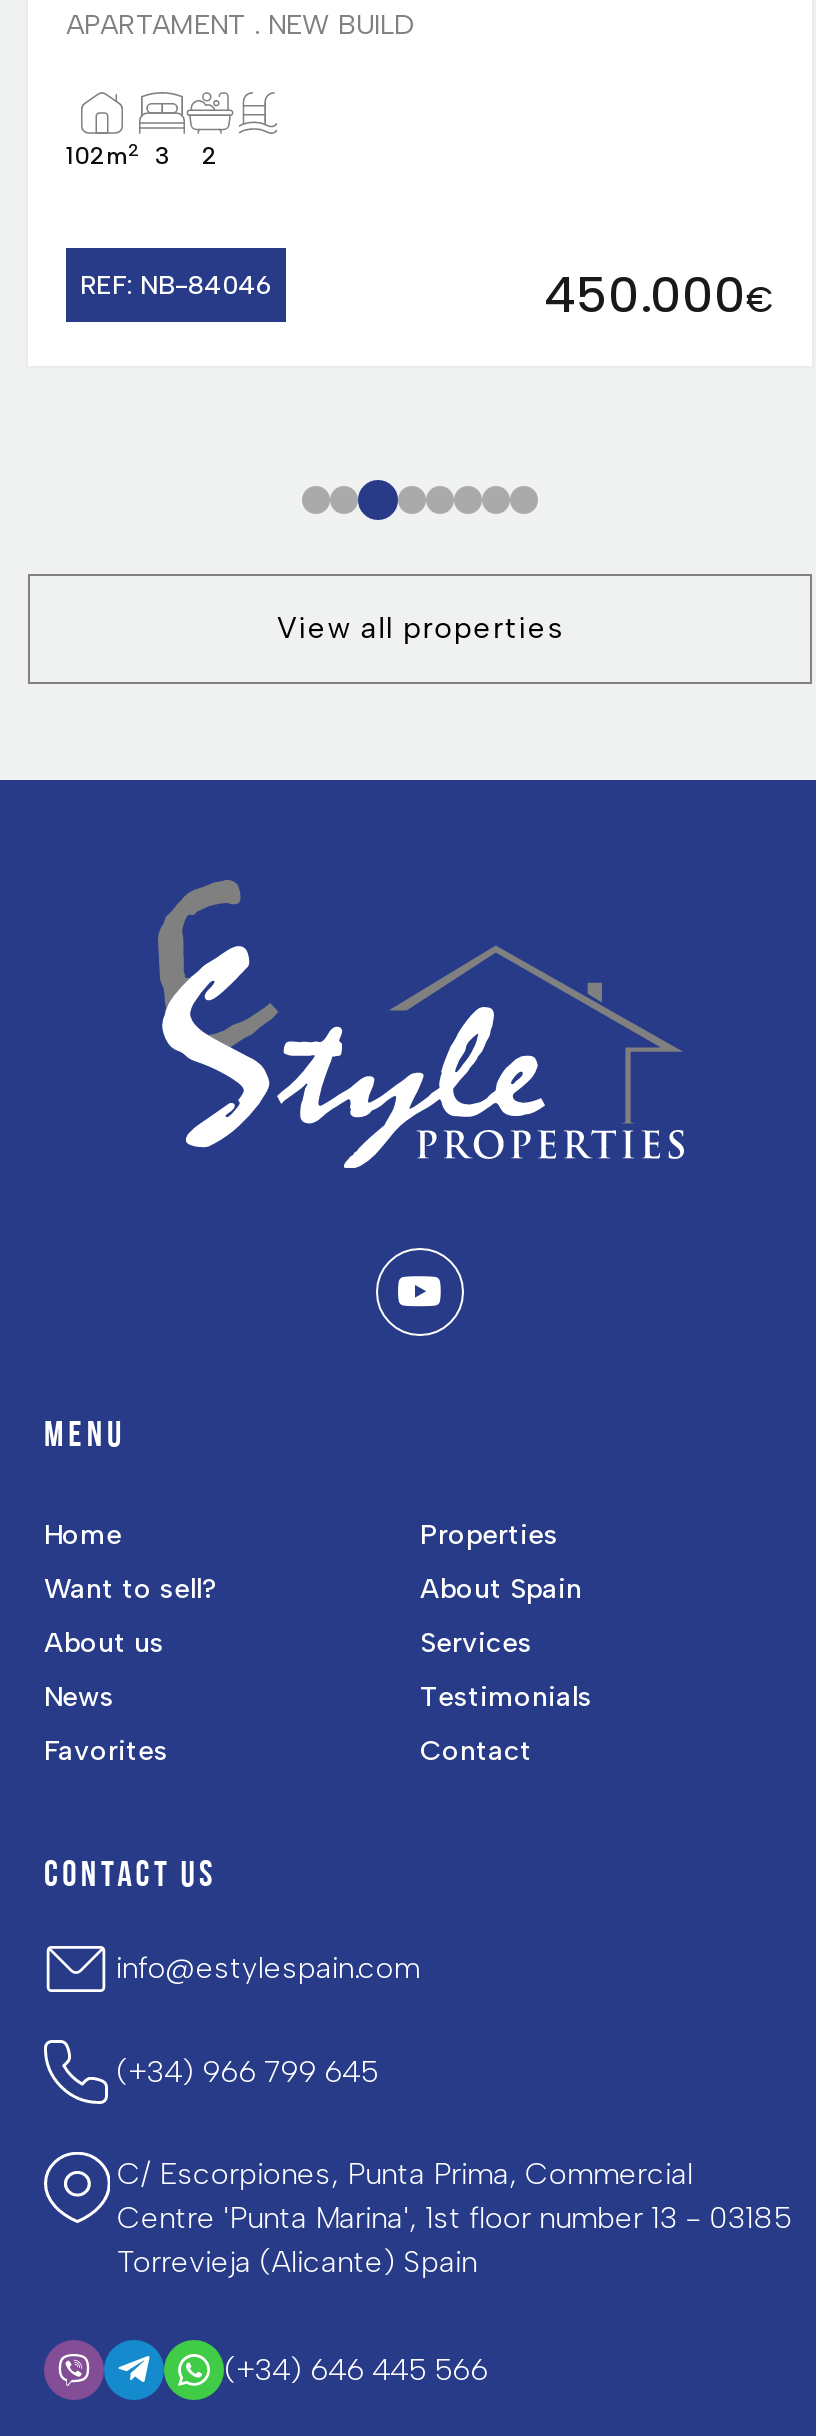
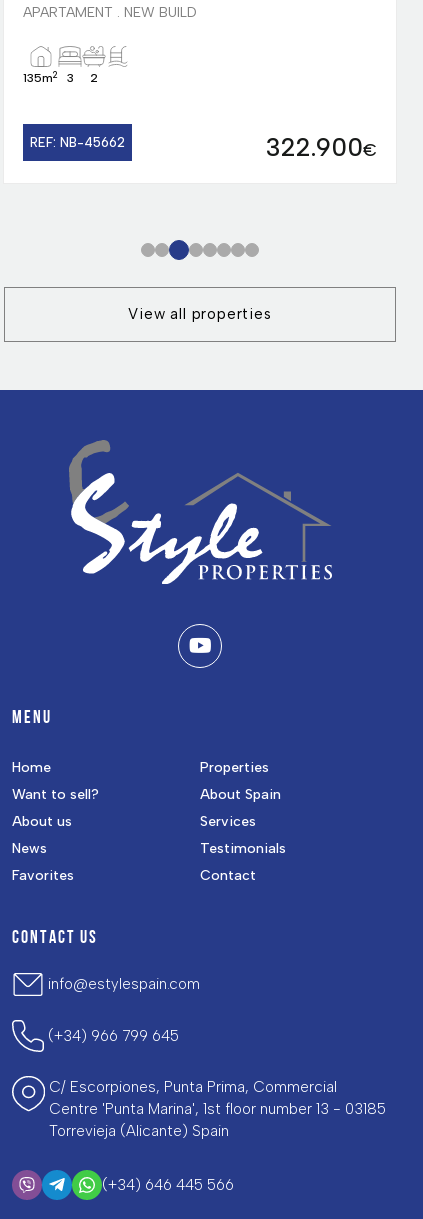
[66,138,218,171] 102m2 3 2 -> [23,69,98,85] 135m2 3 2
[80,271,272,301] REF: NB-84046 -> [30,135,125,150] REF: NB-45662
[544,265,774,325] 450.000€ -> [266,132,377,162] 322.900€

